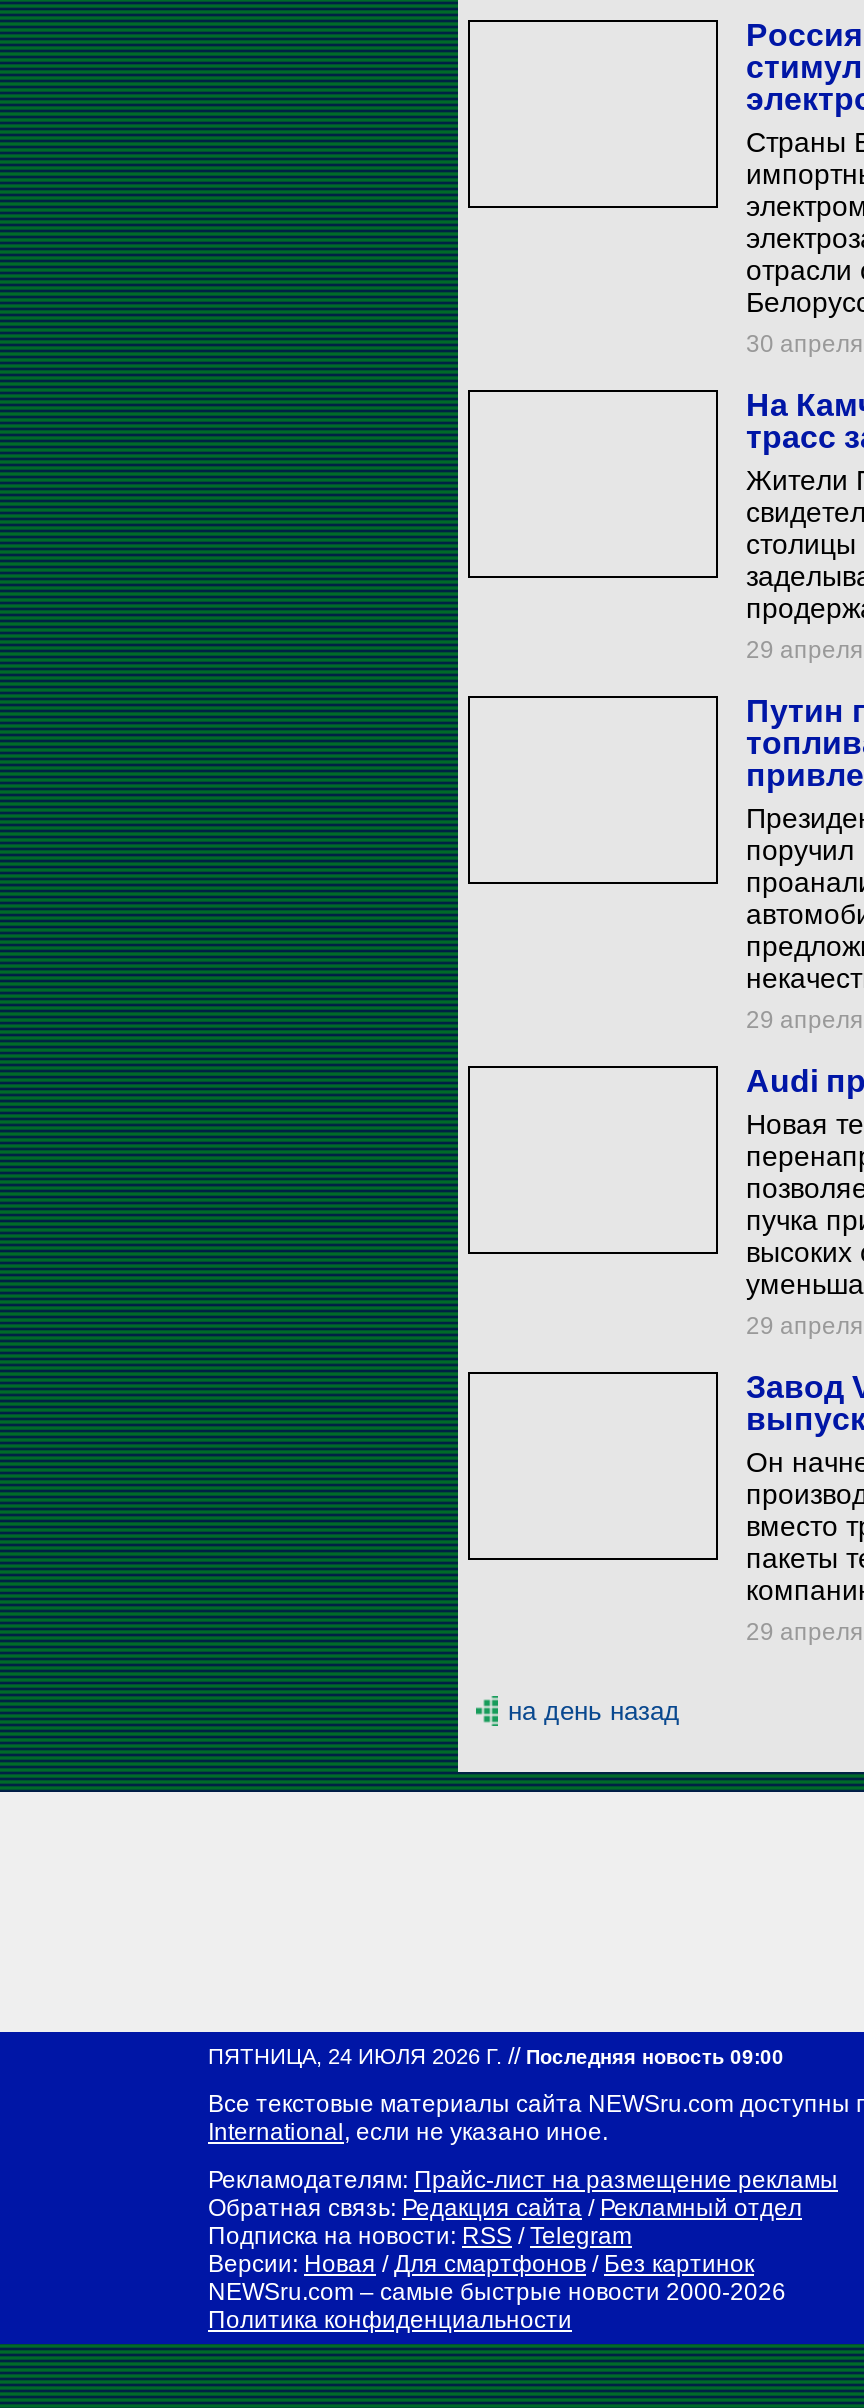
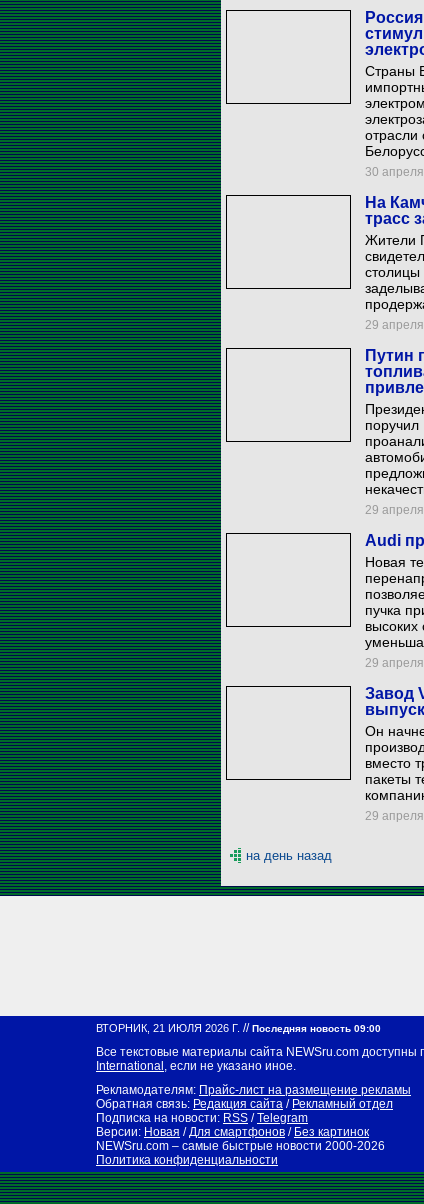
[208,2042,784,2070] ПЯТНИЦА, 24 ИЮЛЯ 2026 Г. // Последняя новость 09:00 -> [96,1021,381,1035] ВТОРНИК, 21 ИЮЛЯ 2026 Г. // Последняя новость 09:00

